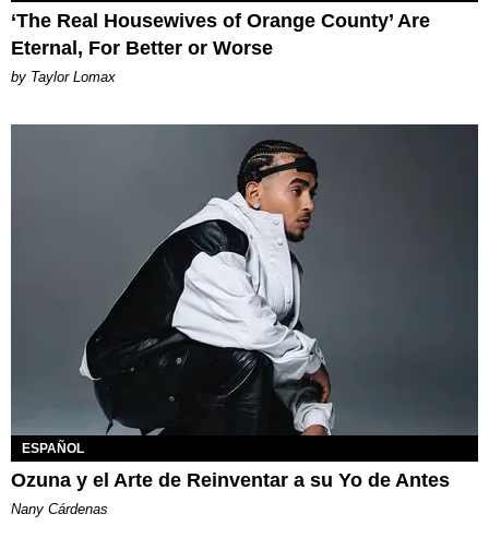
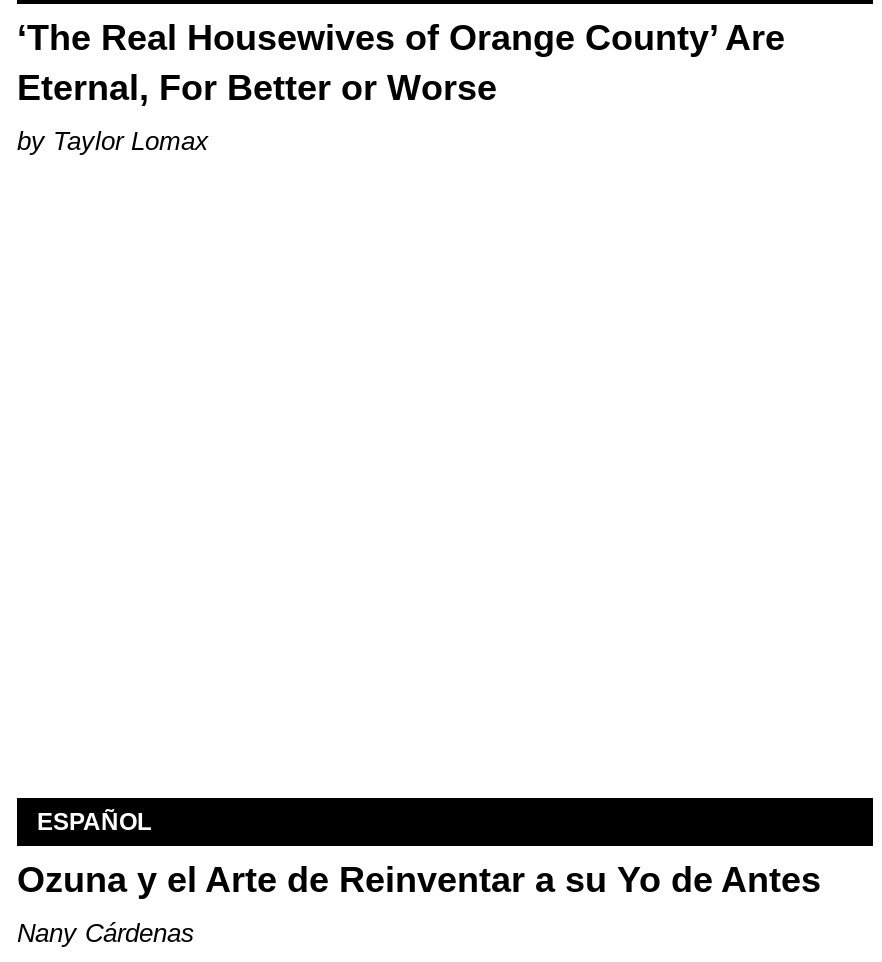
[10,123,479,437] [image] -> none

